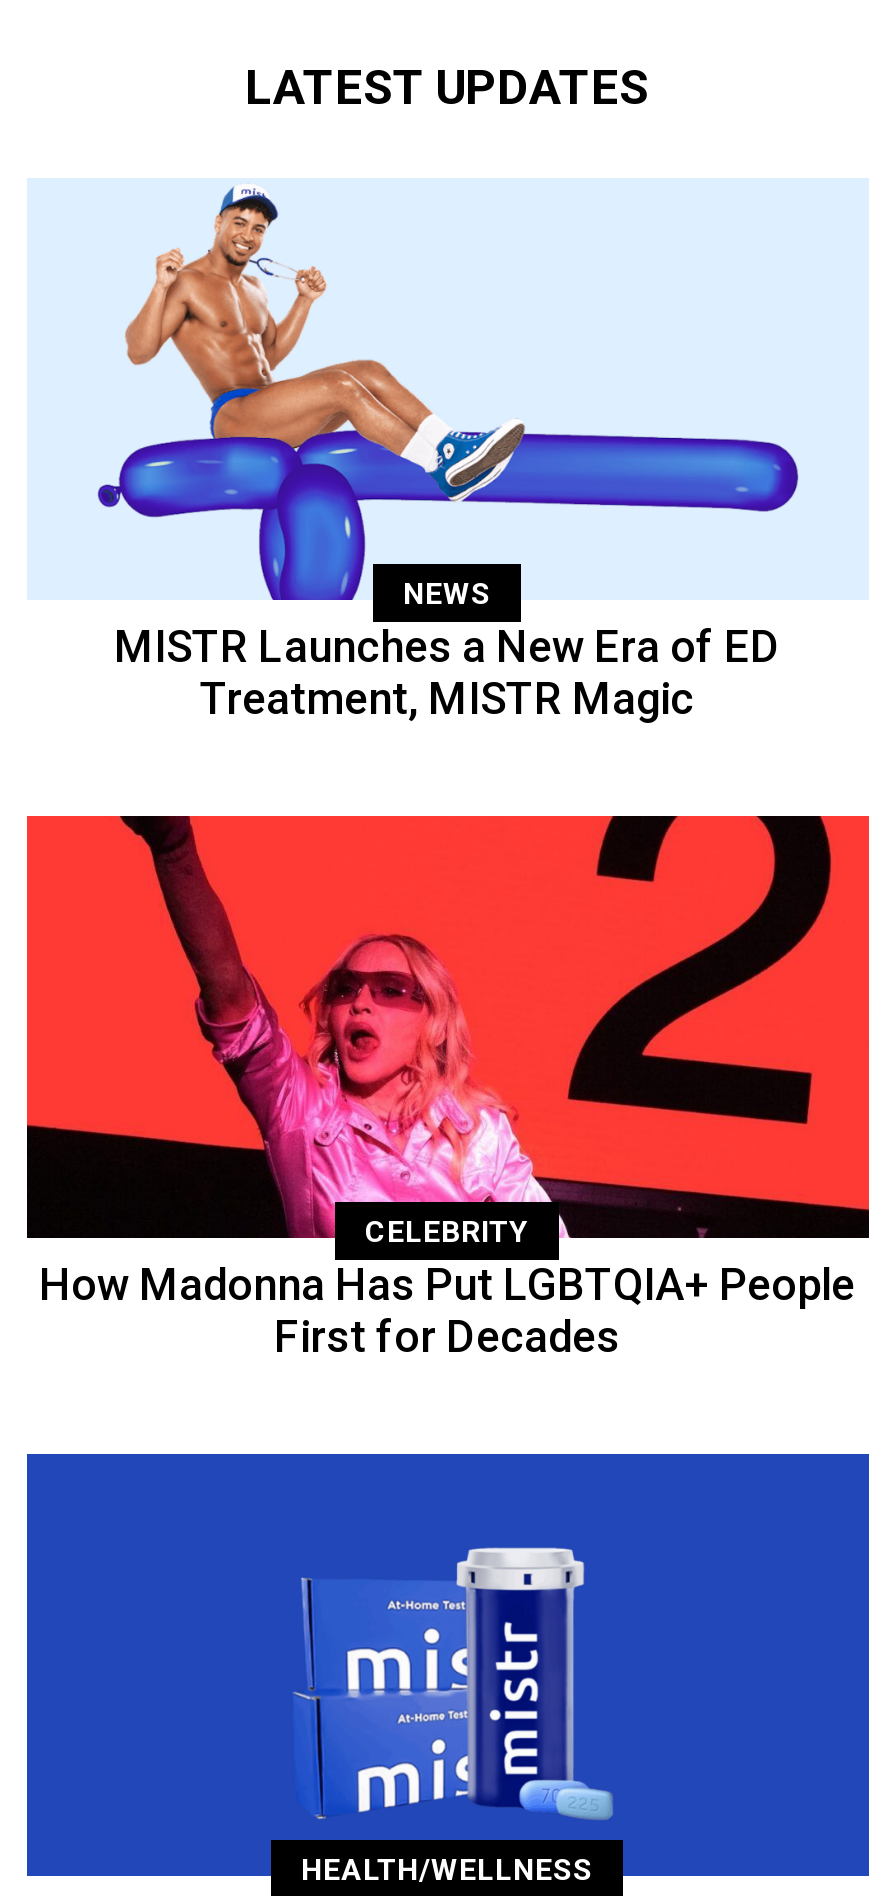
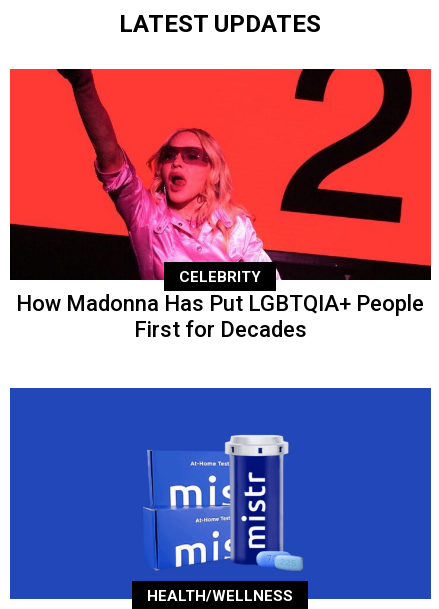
[29,180,867,725] [image] | NEWS | MISTR Launches a New Era of ED | Treatment, MISTR Magic -> none

